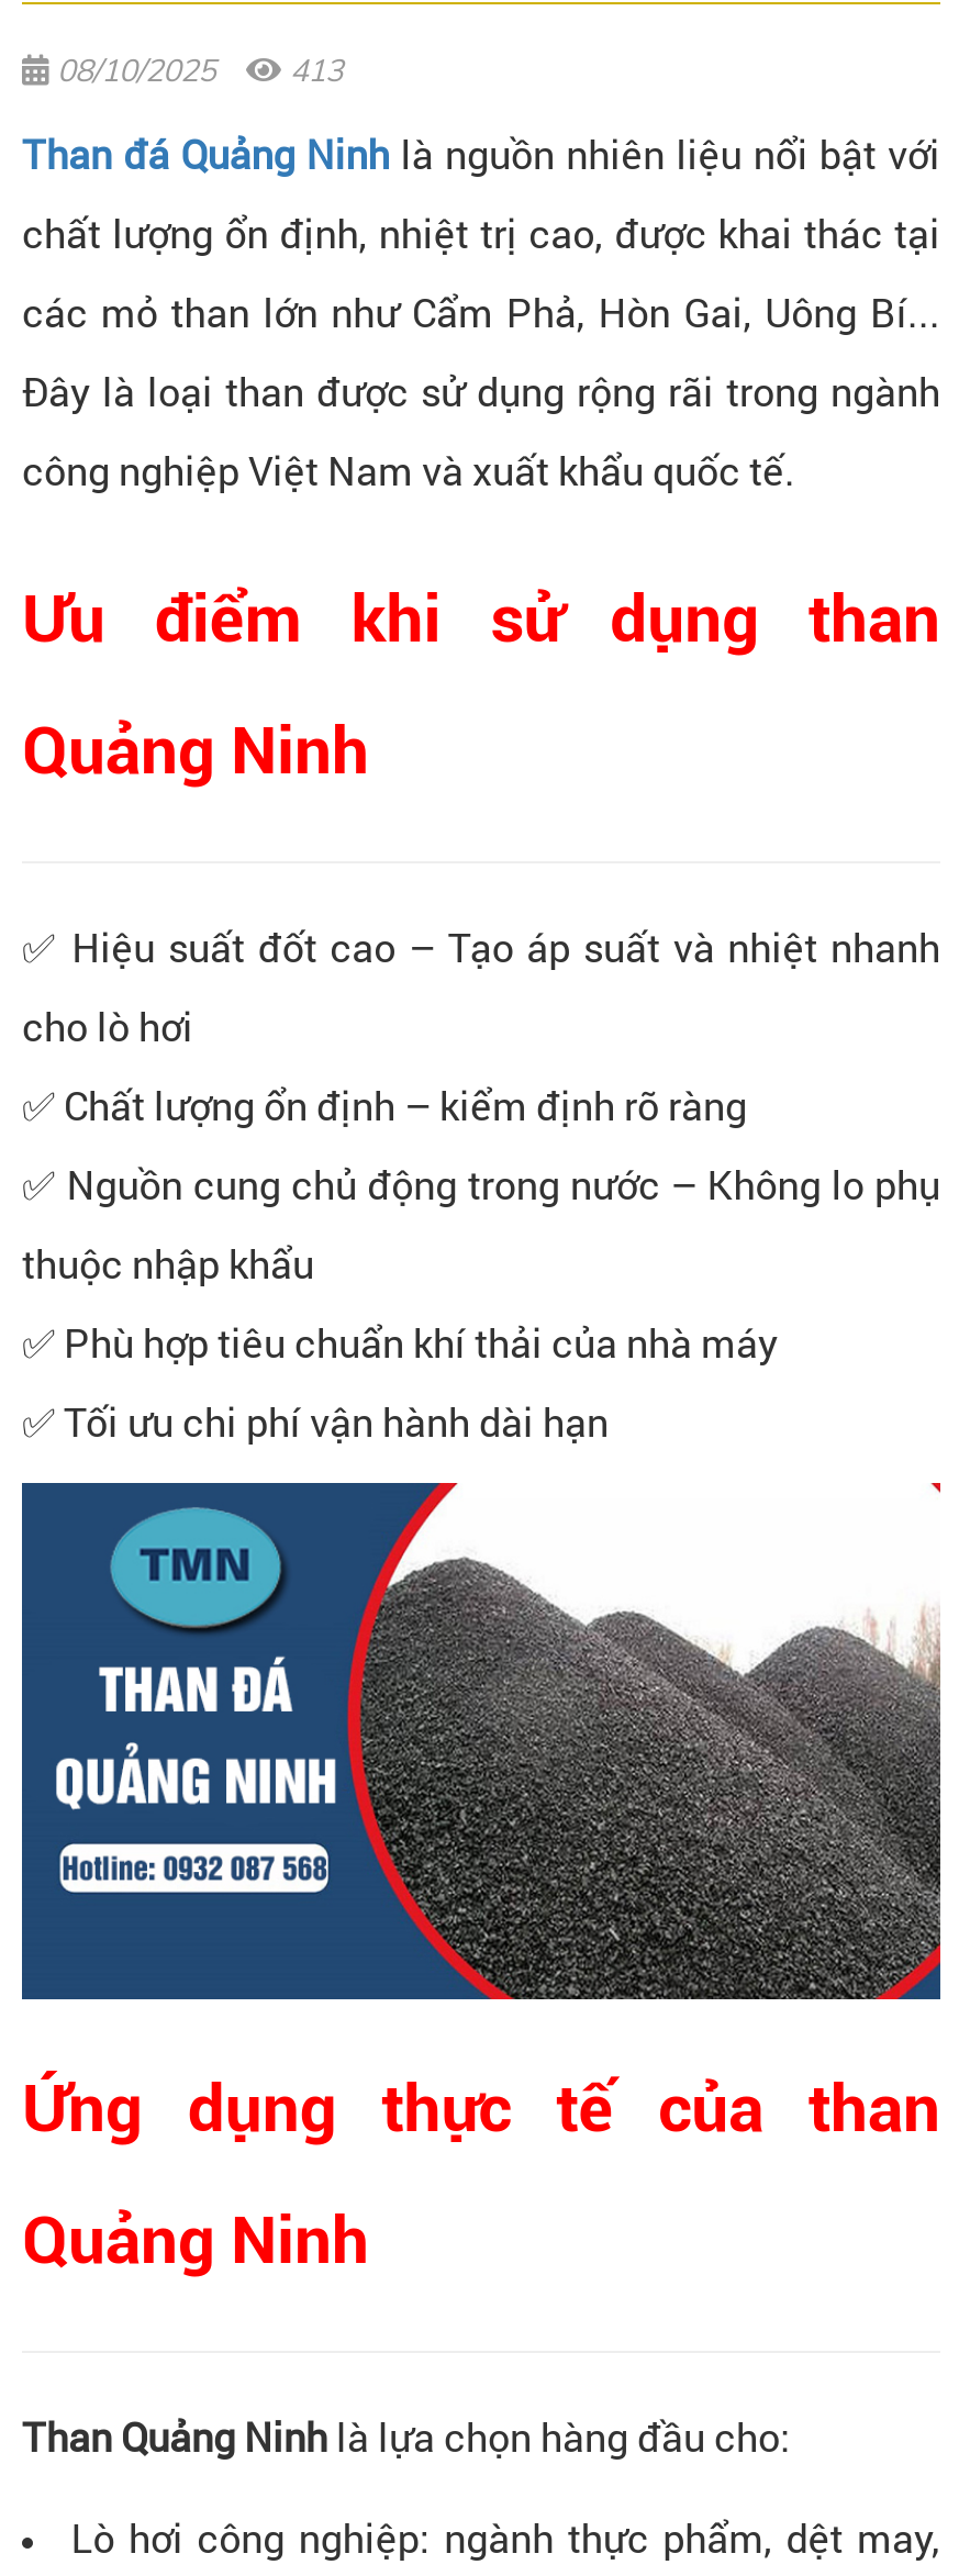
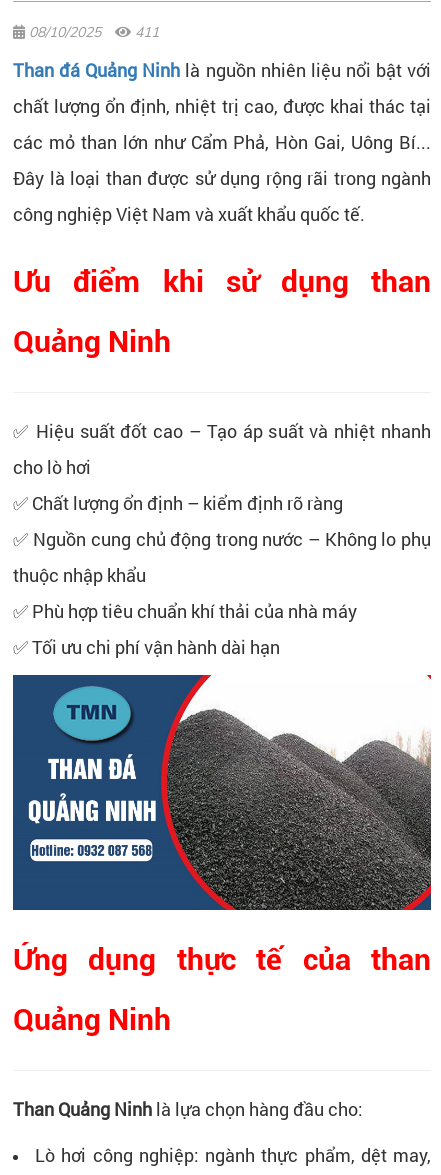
[48,50,343,89] 08/10/2025 413 -> [25,23,159,41] 08/10/2025 411

